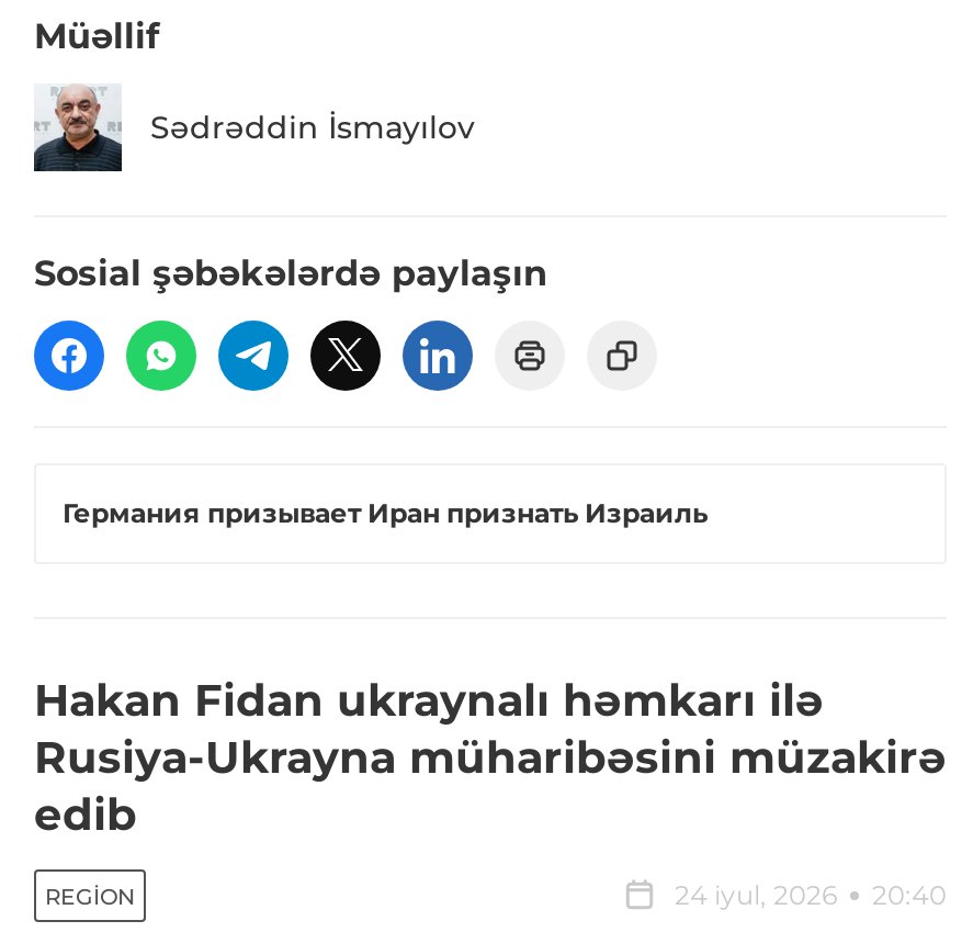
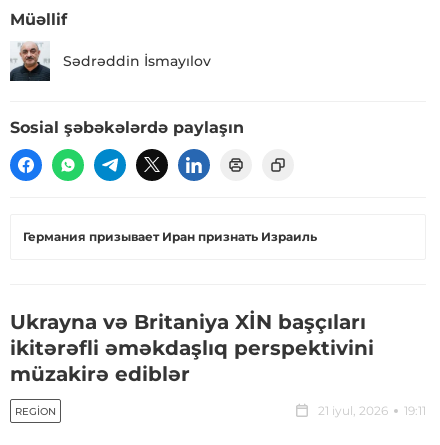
[34,675,947,842] Hakan Fidan ukraynalı həmkarı ilə | Rusiya-Ukrayna müharibəsini müzakirə | edib -> [10,310,374,386] Ukrayna və Britaniya XİN başçıları | ikitərəfli əməkdaşlıq perspektivini | müzakirə ediblər
[675,879,947,912] 24 iyul, 2026 | 20:40 -> [318,403,426,418] 21 iyul, 2026 | 19:11

